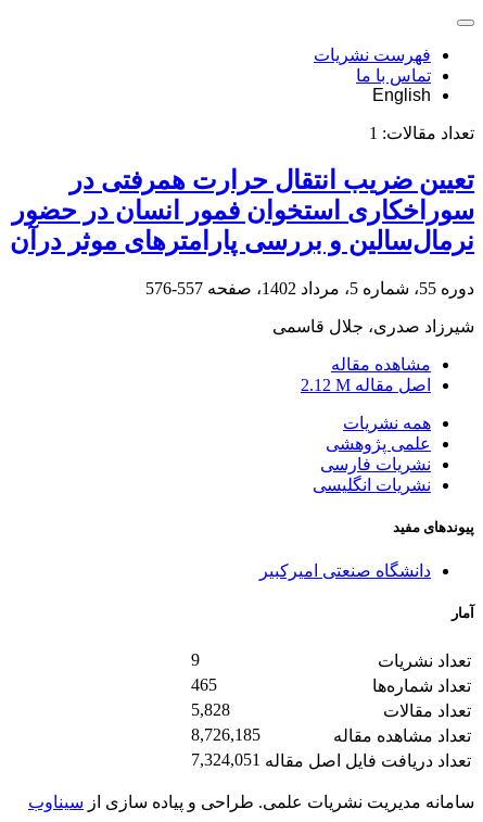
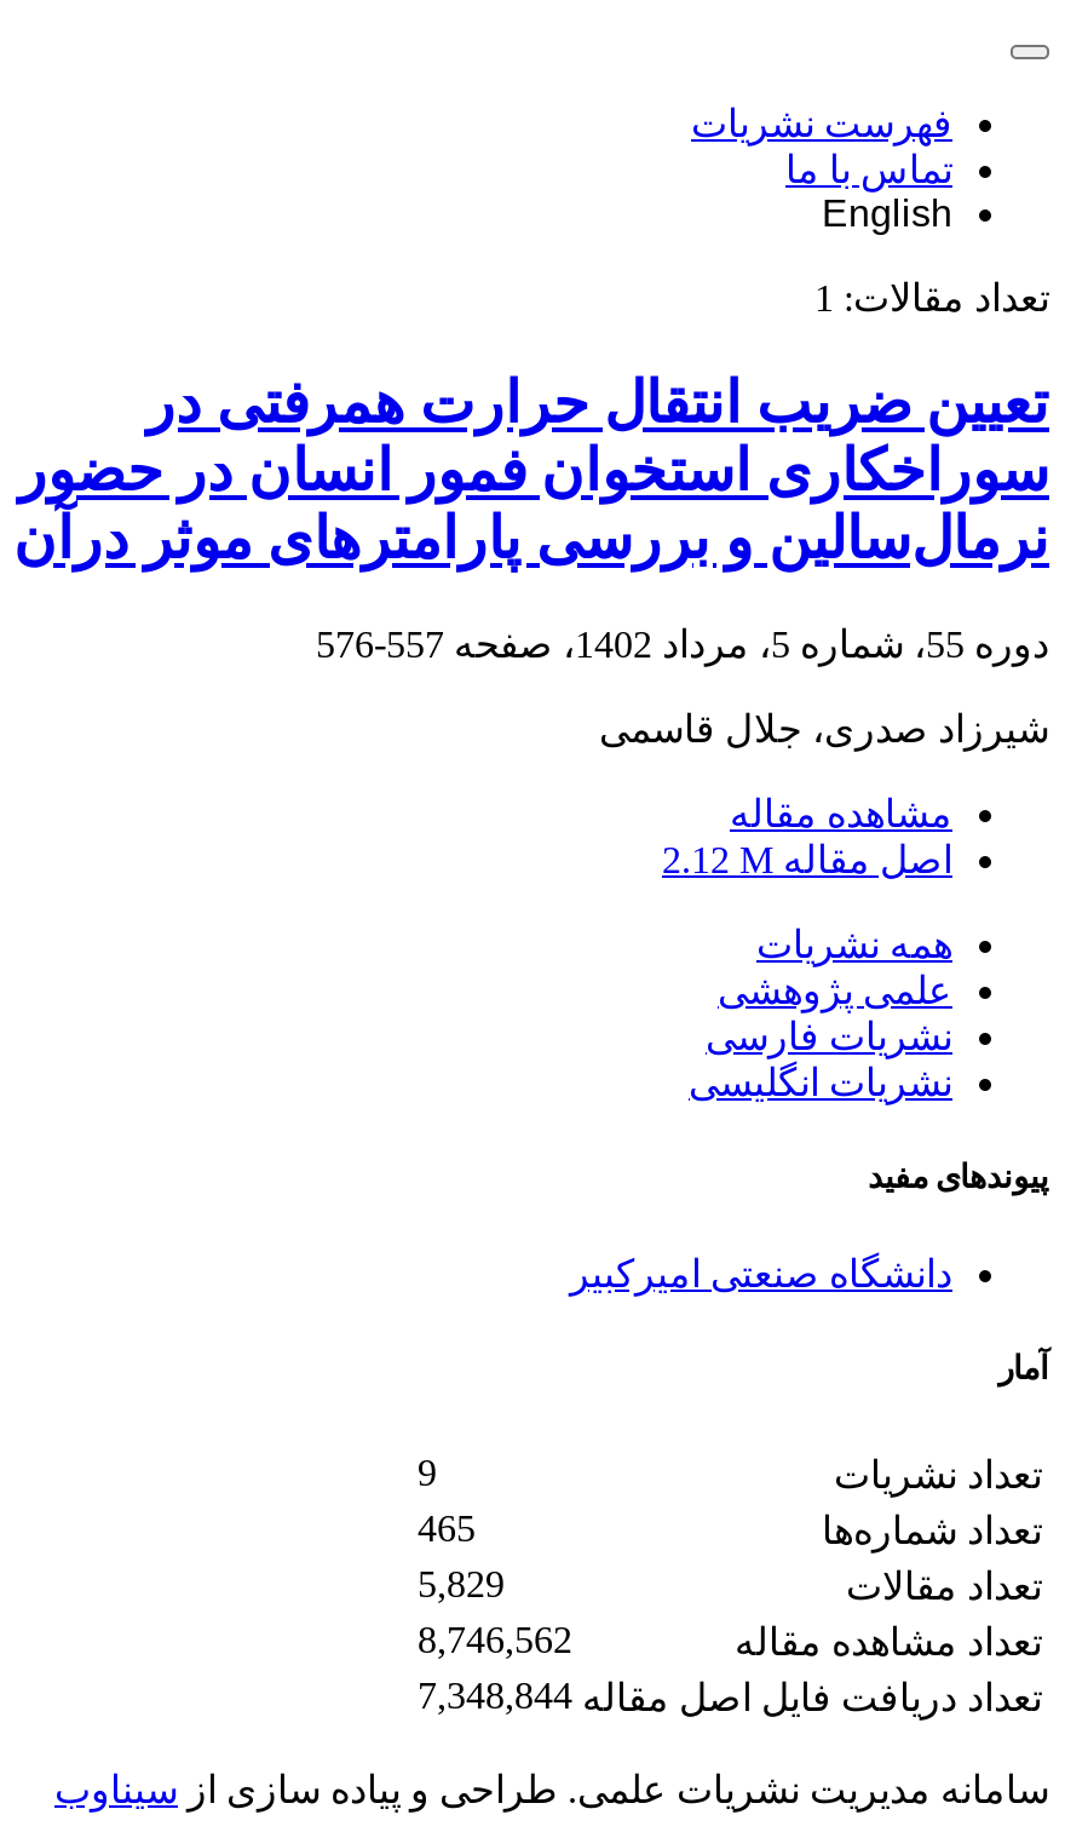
[191,700,230,718] 5,828 -> [418,1562,505,1603] 5,829
[191,725,260,743] 8,726,185 -> [418,1618,572,1659] 8,746,562
[191,750,471,769] تعداد دریافت فایل اصل مقاله 7,324,051 -> [418,1673,1042,1717] تعداد دریافت فایل اصل مقاله 7,348,844

